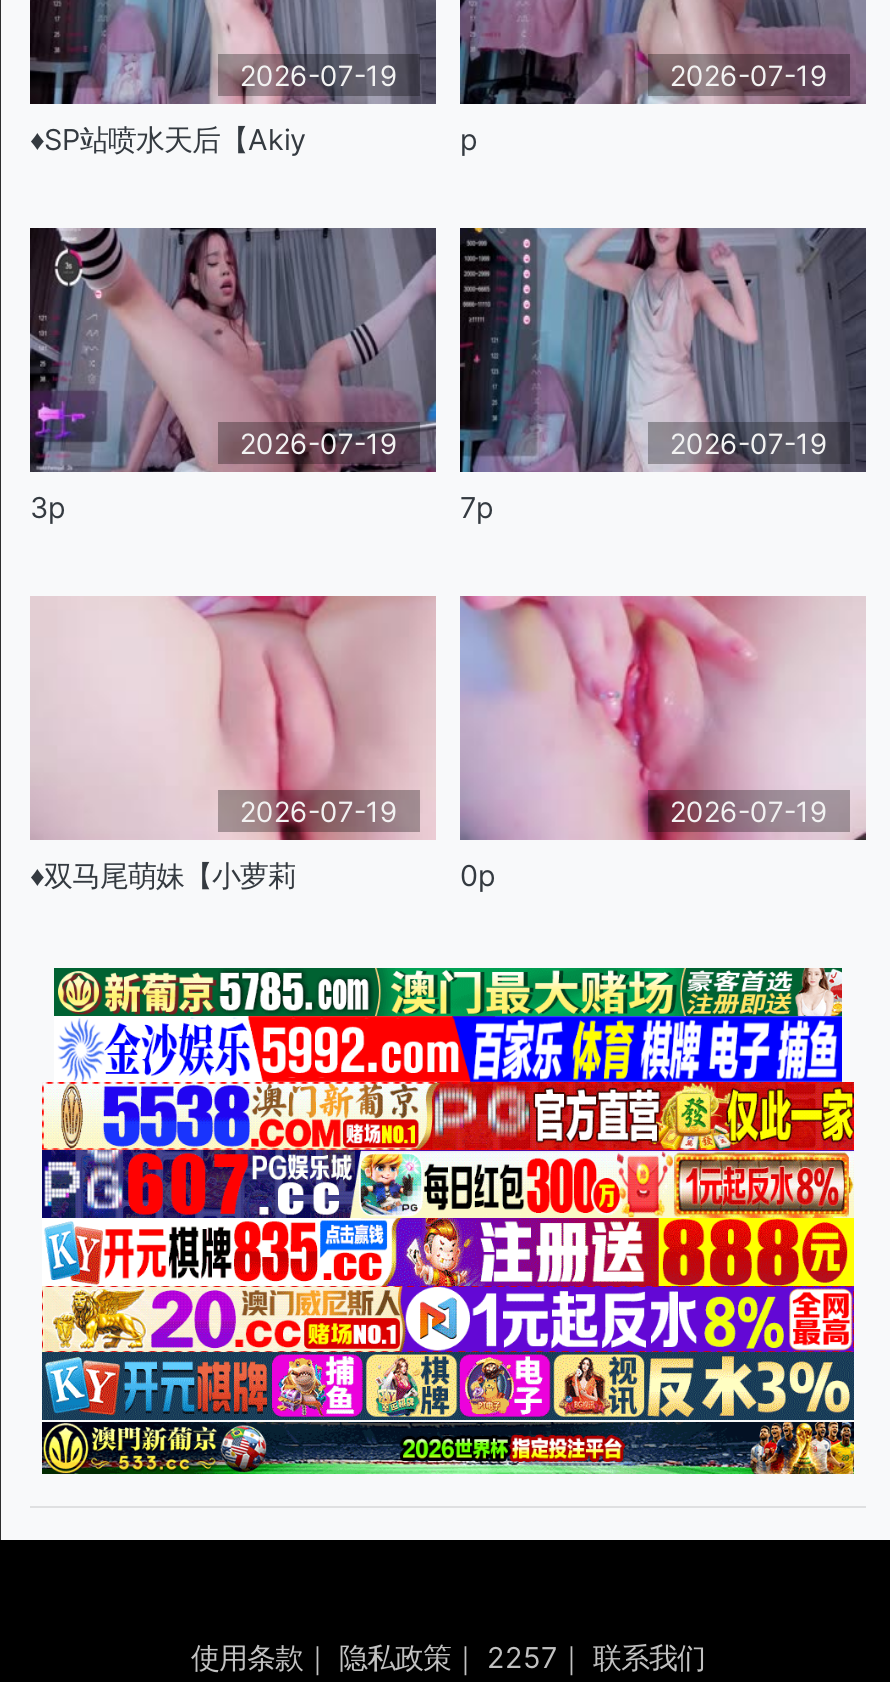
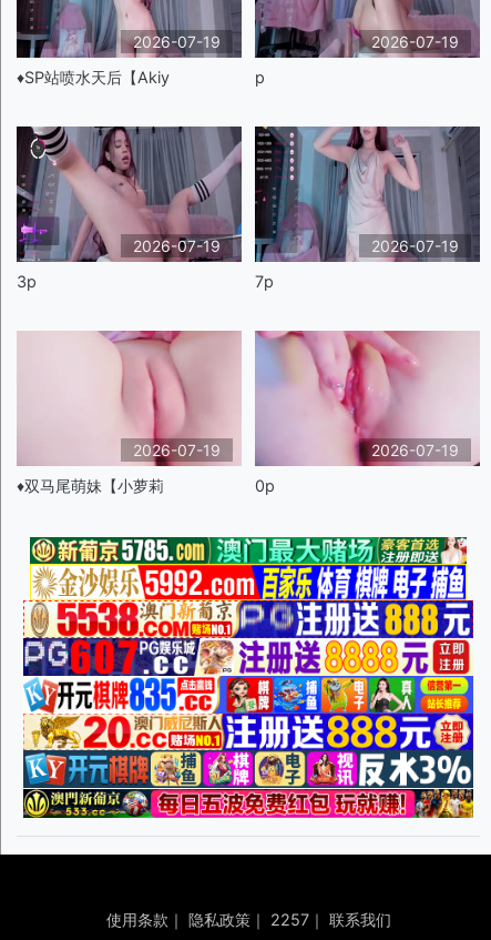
[42,972,856,1476] [image] -> [23,538,474,819] [image]

